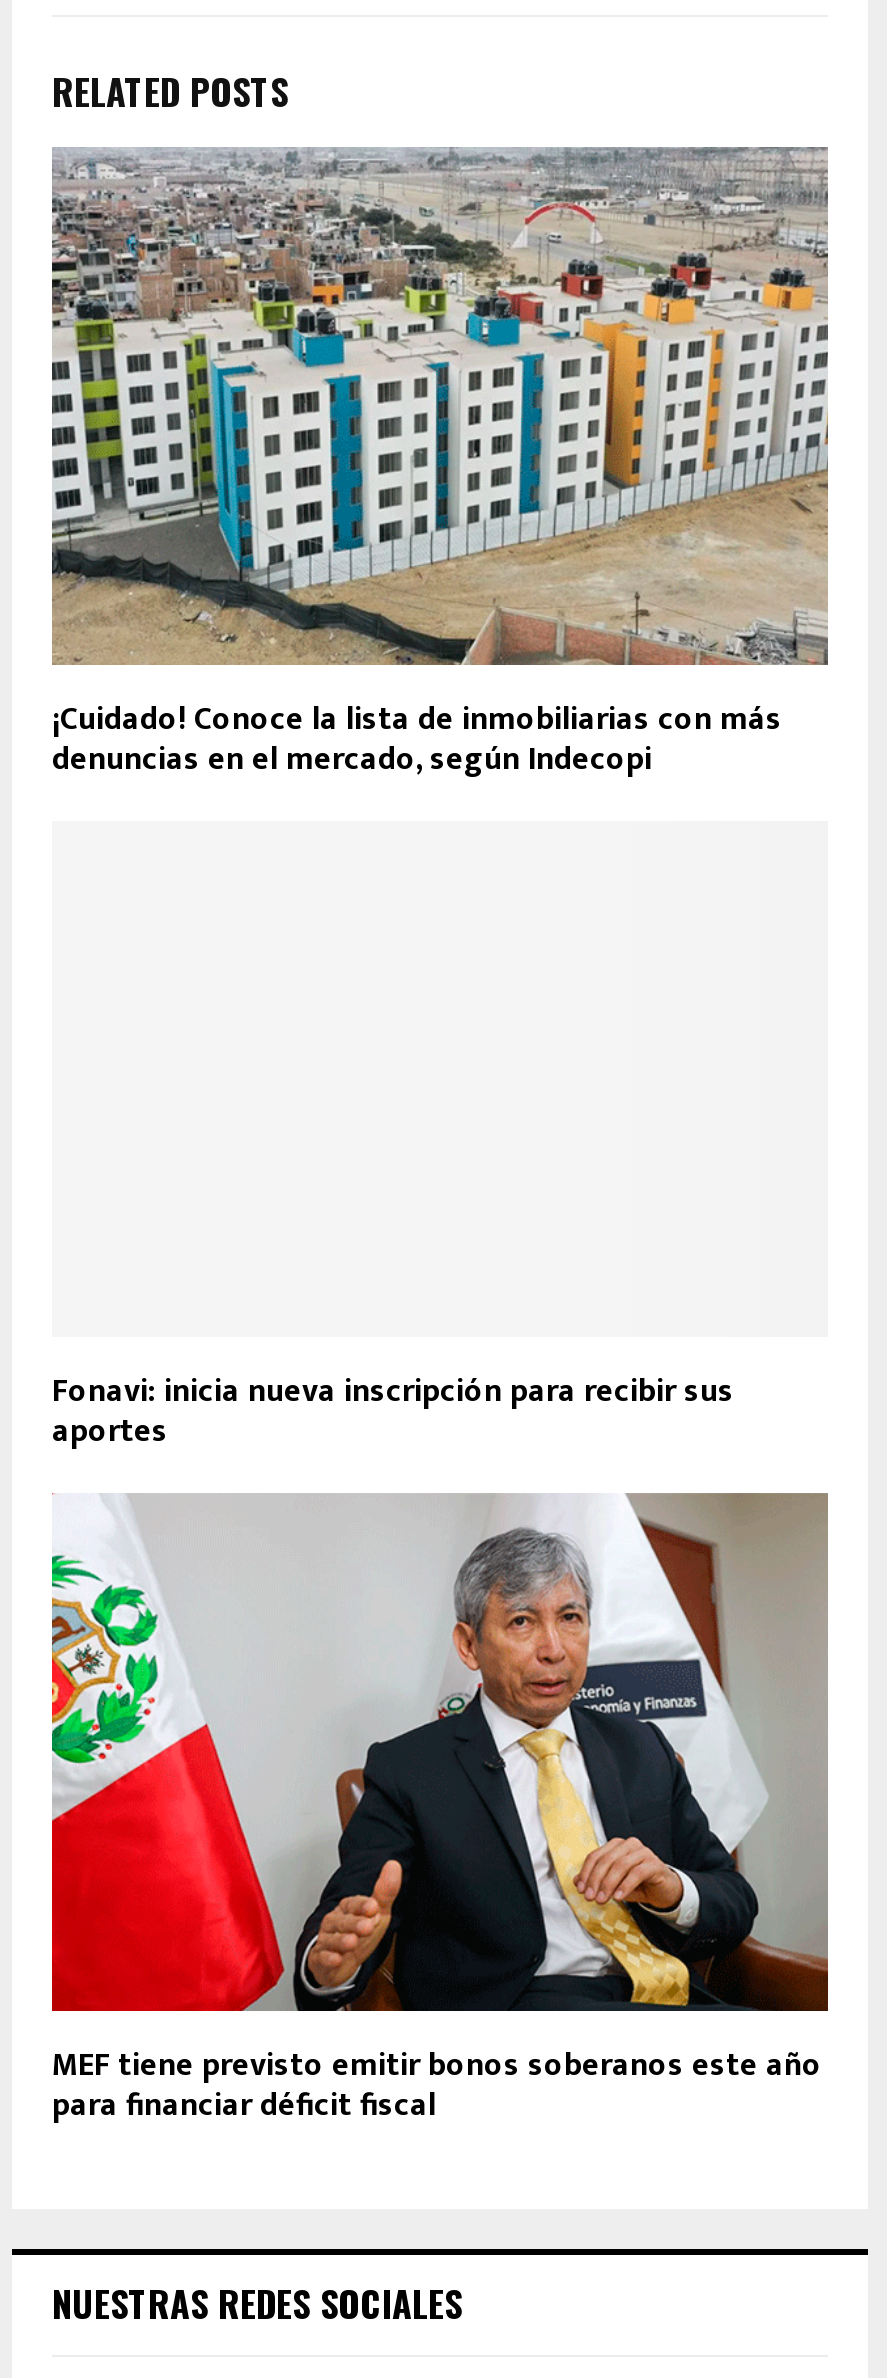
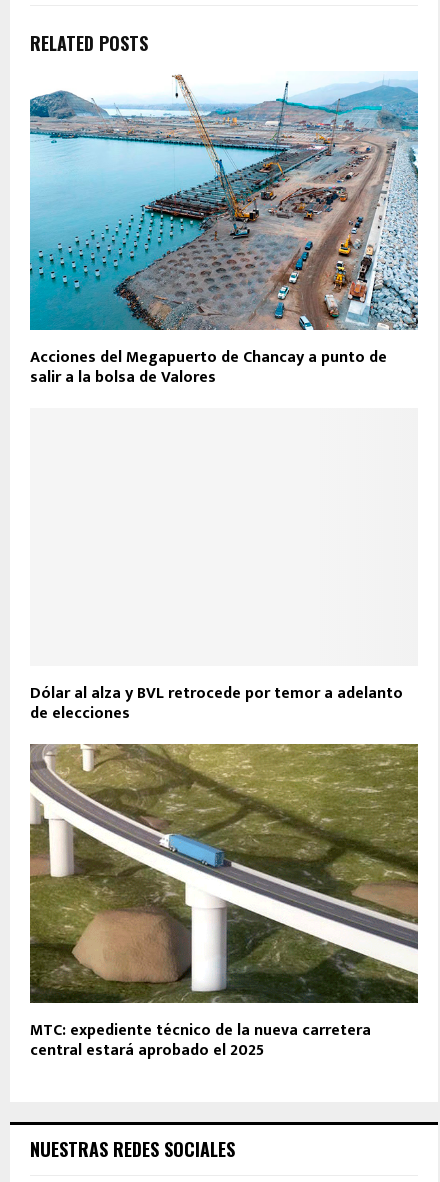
[50,145,830,786] [image] | ¡Cuidado! Conoce la lista de inmobiliarias con más | denuncias en el mercado, según Indecopi -> [29,71,419,391] [image] | Acciones del Megapuerto de Chancay a punto de | salir a la bolsa de Valores
[52,1366,734,1460] Fonavi: inicia nueva inscripción para recibir sus | aportes -> [30,680,403,727] Dólar al alza y BVL retrocede por temor a adelanto | de elecciones
[50,1493,828,2133] [image] | MEF tiene previsto emitir bonos soberanos este año | para financiar déficit fiscal -> [29,743,418,1064] [image] | MTC: expediente técnico de la nueva carretera | central estará aprobado el 2025

